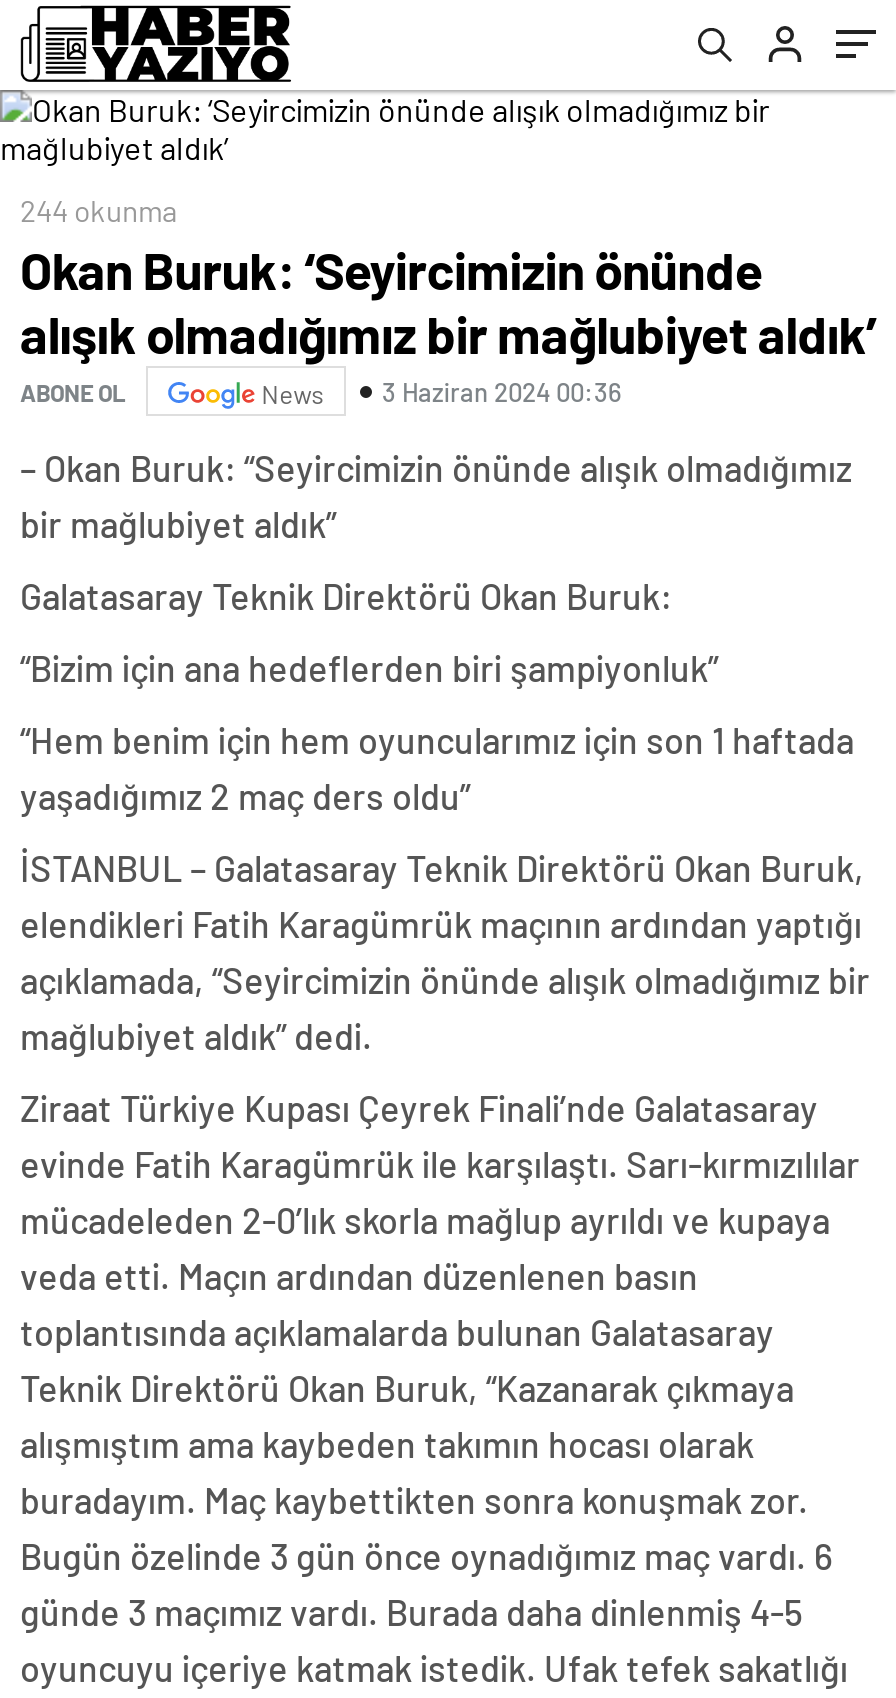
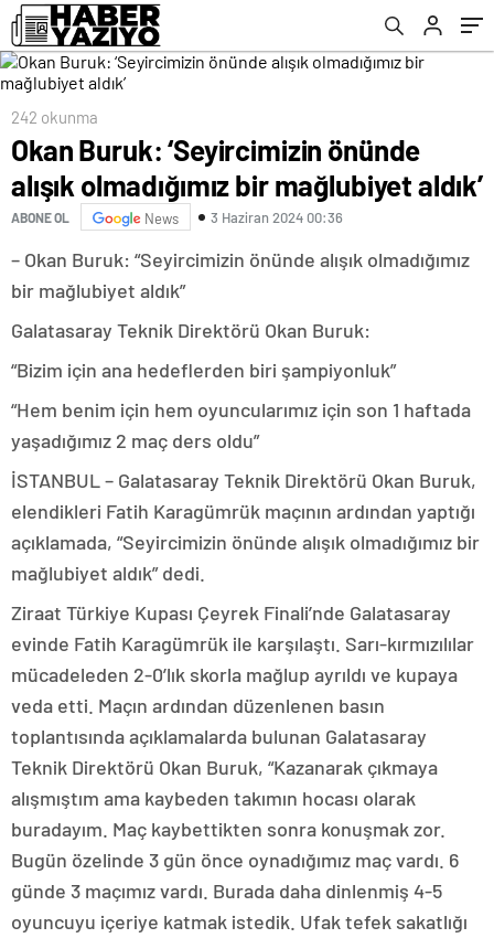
[20,192,178,228] 244 okunma -> [11,107,98,127] 242 okunma

